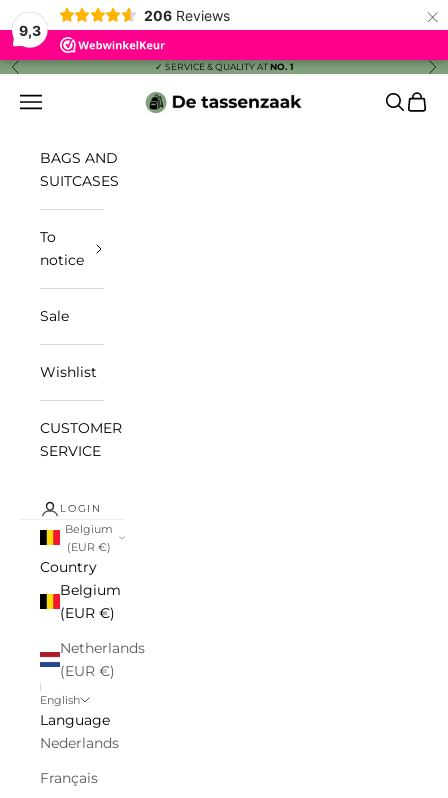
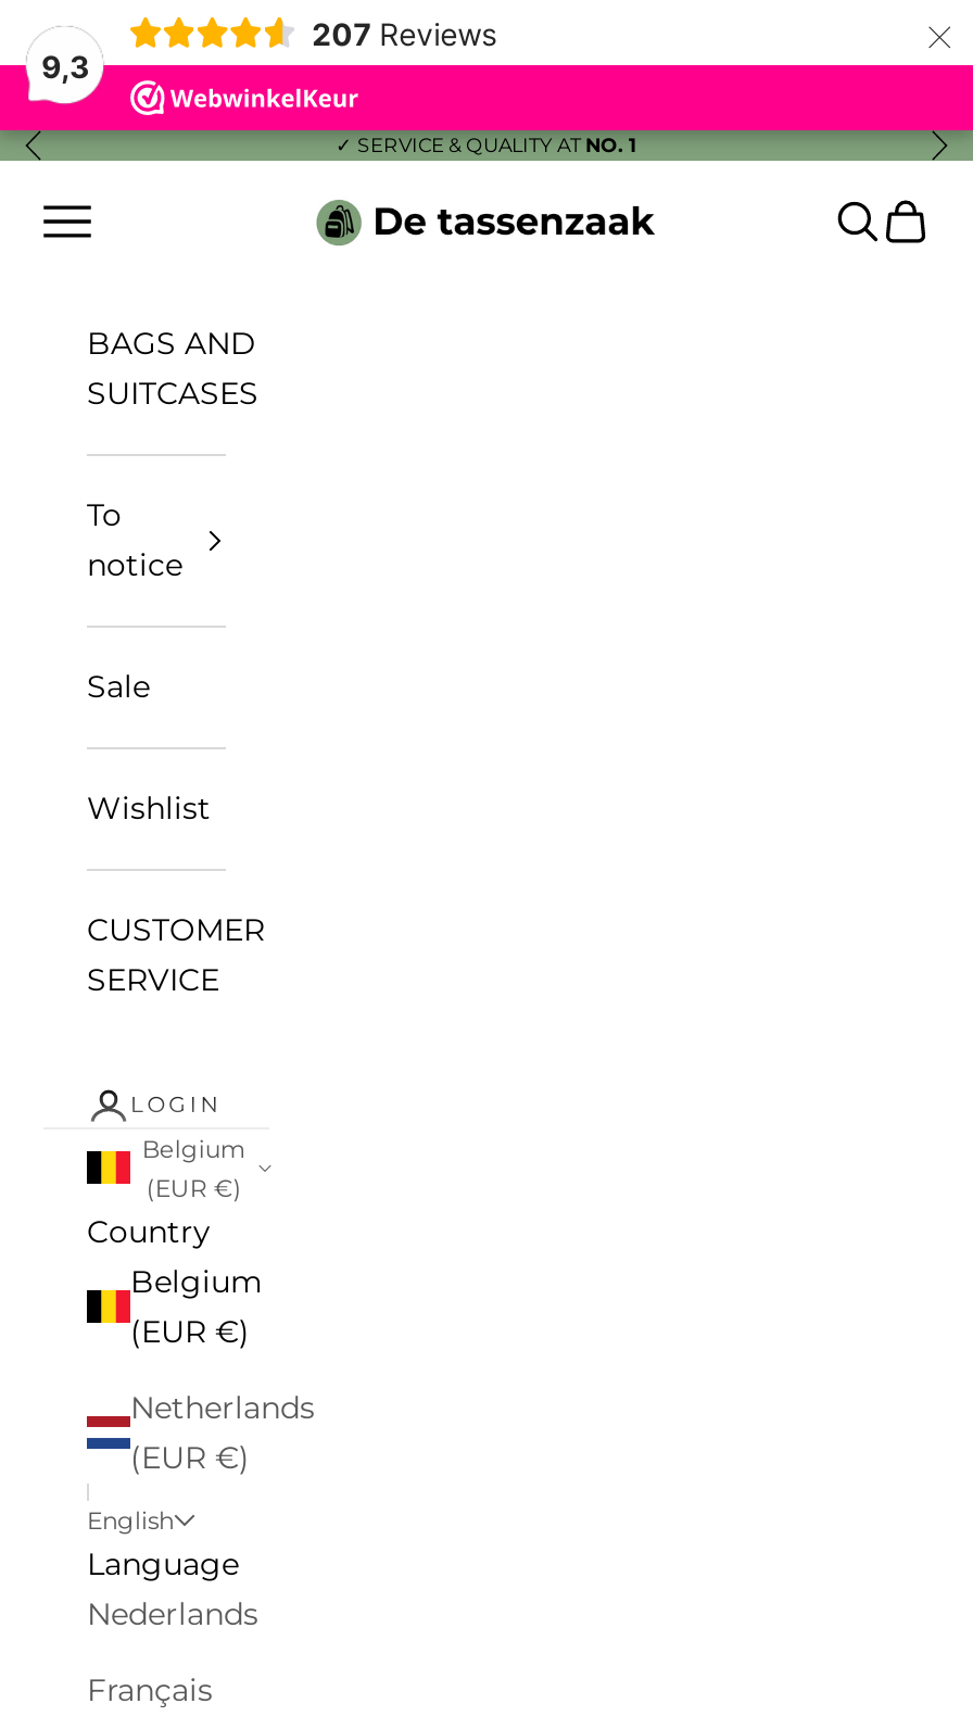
[144,6,230,23] 206 Reviews -> [312,14,496,51] 207 Reviews

